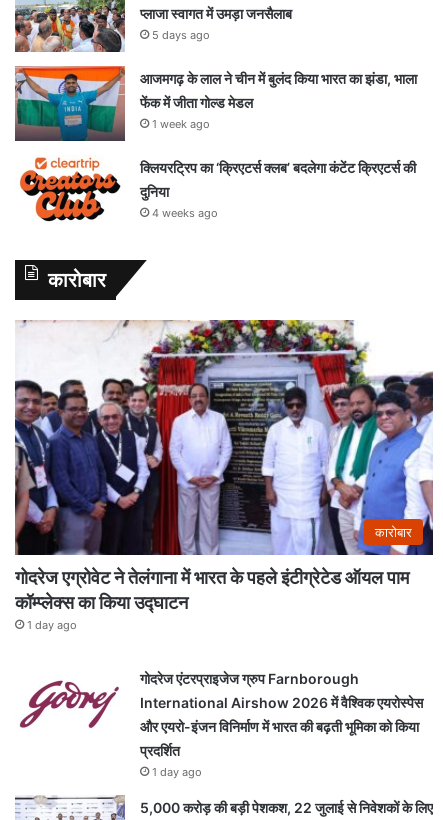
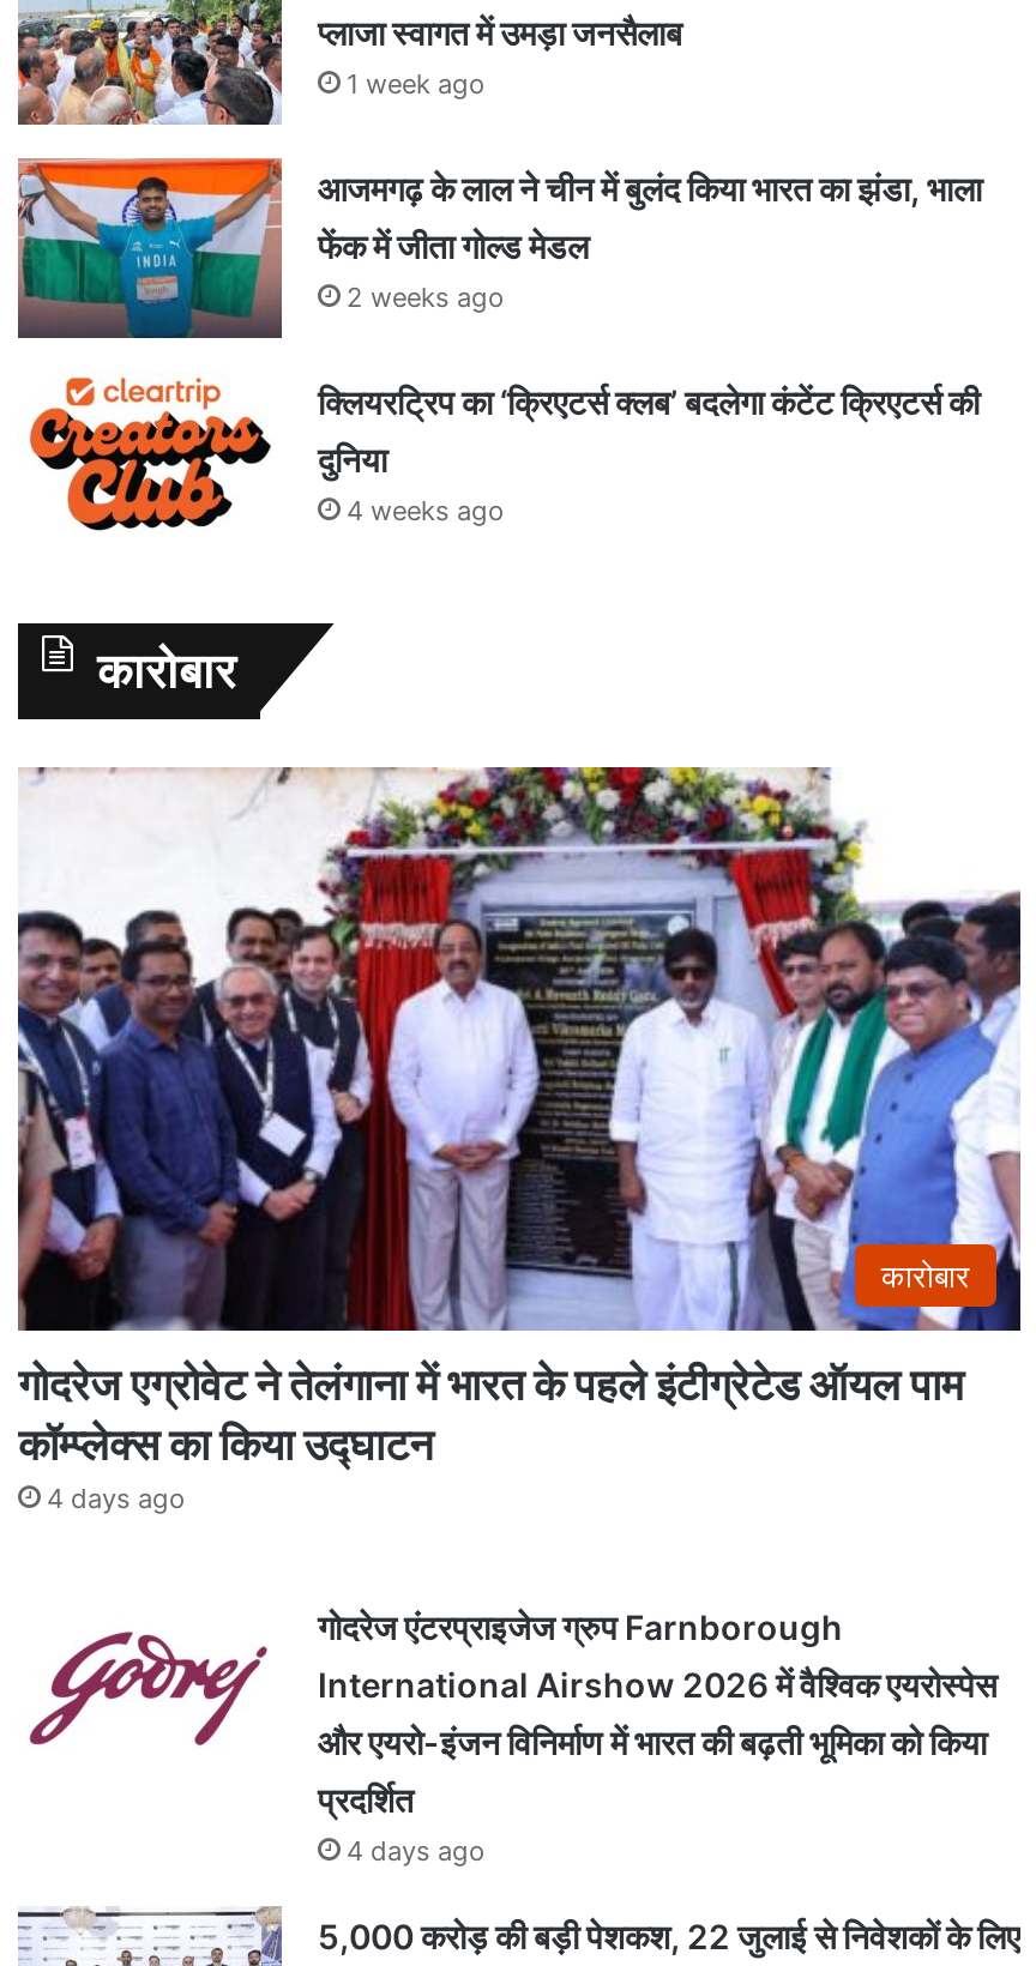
[152,28,210,42] 5 days ago -> [347,66,486,100] 1 week ago
[152,117,210,131] 1 week ago -> [347,280,505,313] 2 weeks ago
[27,618,77,632] 1 day ago -> [47,1483,186,1516] 4 days ago
[152,765,202,779] 1 day ago -> [347,1835,486,1869] 4 days ago

